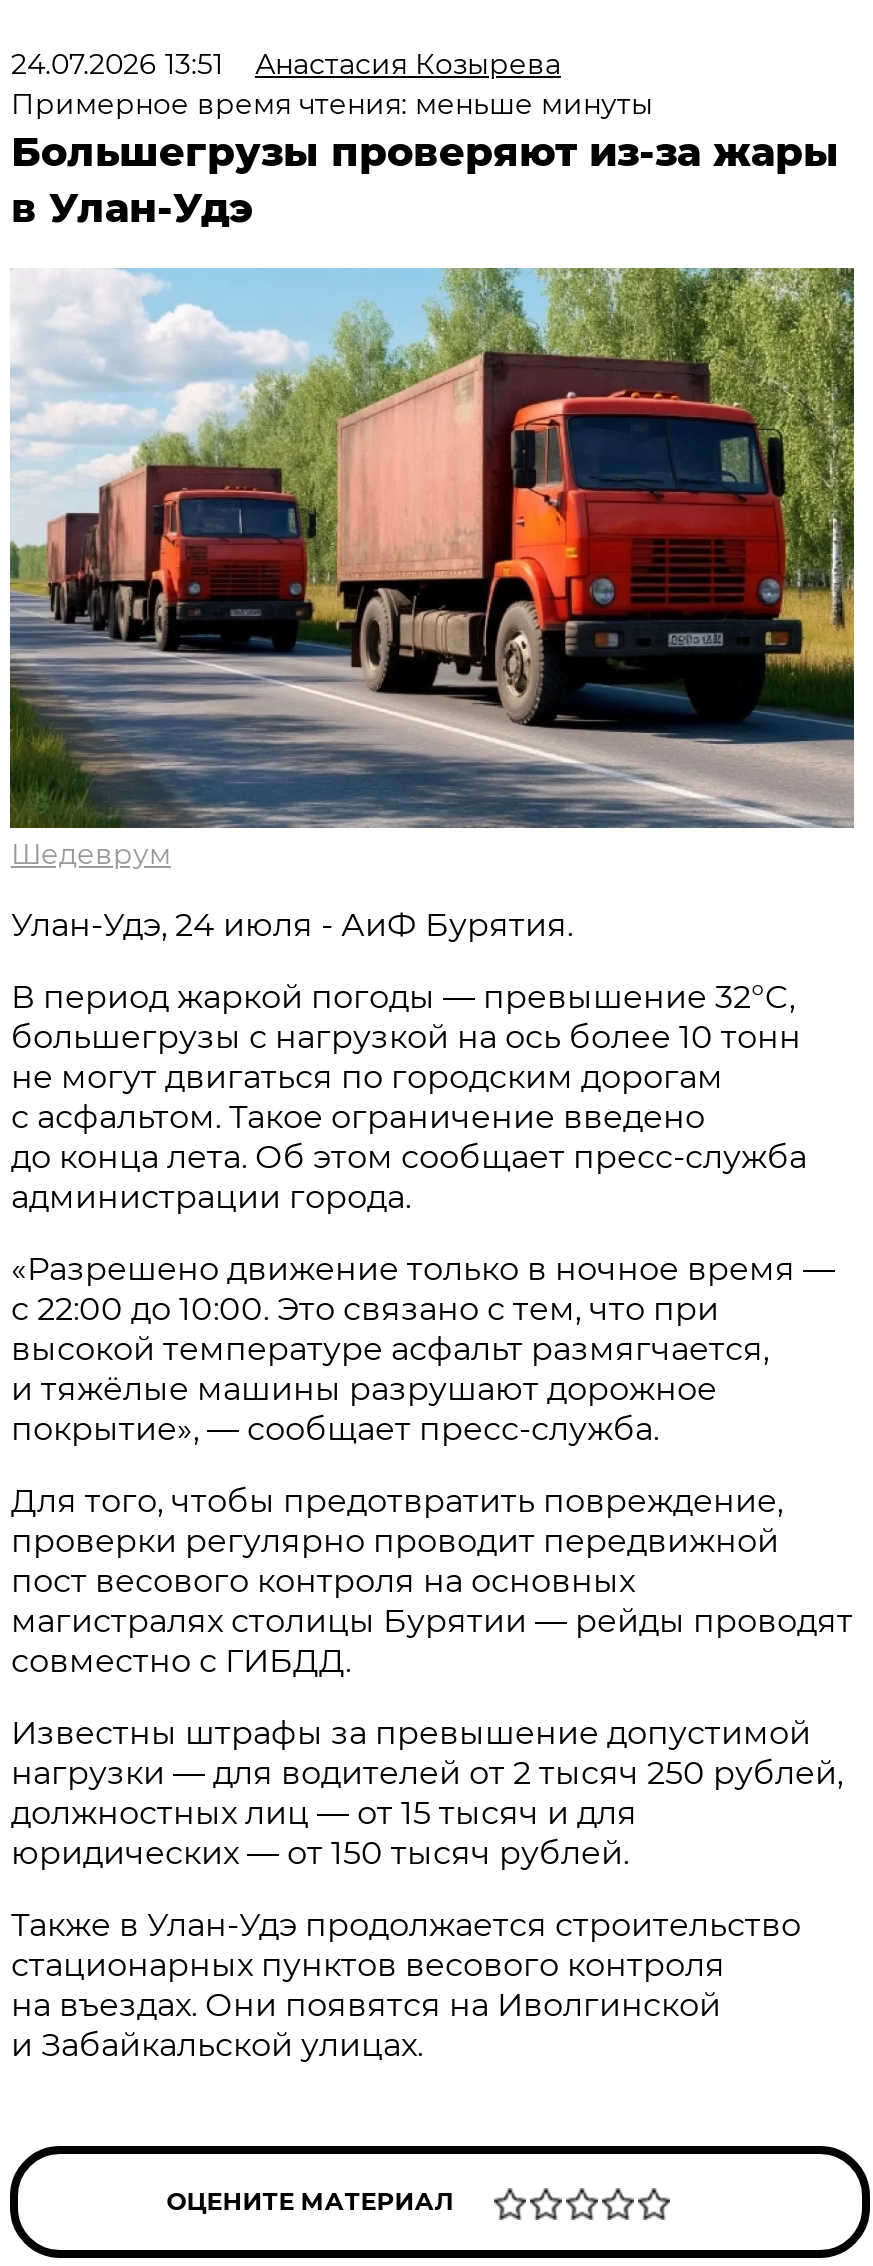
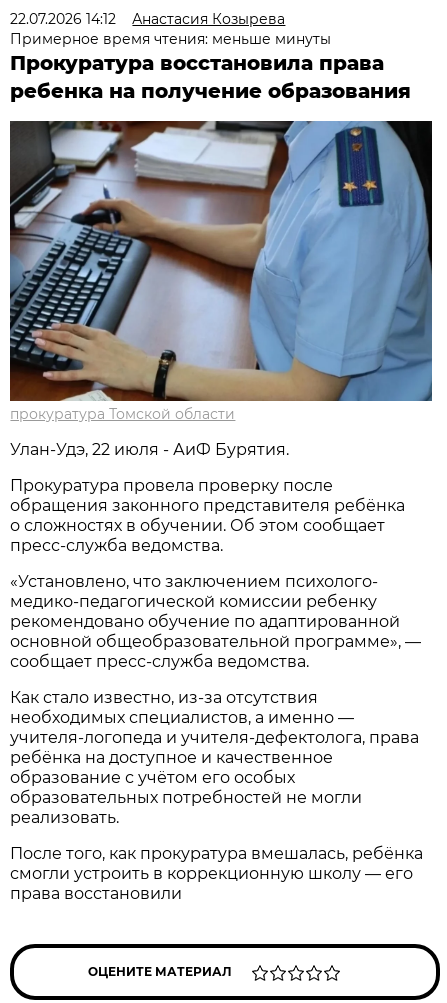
[11,46,561,82] 24.07.2026 13:51 Анастасия Козырева -> [10,10,285,28] 22.07.2026 14:12 Анастасия Козырева
[11,128,839,232] Большегрузы проверяют из-за жары | в Улан-Удэ -> [10,51,411,103] Прокуратура восстановила права | ребенка на получение образования
[10,266,856,2064] [image] | Шедеврум | Улан-Удэ, 24 июля - АиФ Бурятия. | В период жаркой погоды — превышение 32°C, | большегрузы с нагрузкой на ось более 10 тонн | не могут двигаться по городским дорогам | с асфальтом. Такое ограничение введено | до конца лета. Об этом сообщает пресс-служба | администрации города. | «Разрешено движение только в ночное время — | с 22:00 до 10:00. Это связано с тем, что при | высокой температуре асфальт размягчается, | и тяжёлые машины разрушают дорожное | покрытие», — сообщает пресс-служба. | Для того, чтобы предотвратить повреждение, | проверки регулярно проводит передвижной | пост весового контроля на основных | магистралях столицы Бурятии — рейды проводят | совместно с ГИБДД. | Известны штрафы за превышение допустимой | нагрузки — для водителей от 2 тысяч 250 рублей, | должностных лиц — от 15 тысяч и для | юридических — от 150 тысяч рублей. | Также в Улан-Удэ продолжается строительство | стационарных пунктов весового контроля | на въездах. Они появятся на Иволгинской | и Забайкальской улицах. -> [9,120,433,903] [image] | прокуратура Томской области | Улан-Удэ, 22 июля - АиФ Бурятия. | Прокуратура провела проверку после | обращения законного представителя ребёнка | о сложностях в обучении. Об этом сообщает | пресс-служба ведомства. | «Установлено, что заключением психолого- | медико-педагогической комиссии ребенку | рекомендовано обучение по адаптированной | основной общеобразовательной программе», — | сообщает пресс-служба ведомства. | Как стало известно, из-за отсутствия | необходимых специалистов, а именно — | учителя-логопеда и учителя-дефектолога, права | ребёнка на доступное и качественное | образование с учётом его особых | образовательных потребностей не могли | реализовать. | После того, как прокуратура вмешалась, ребёнка | смогли устроить в коррекционную школу — его | права восстановили

